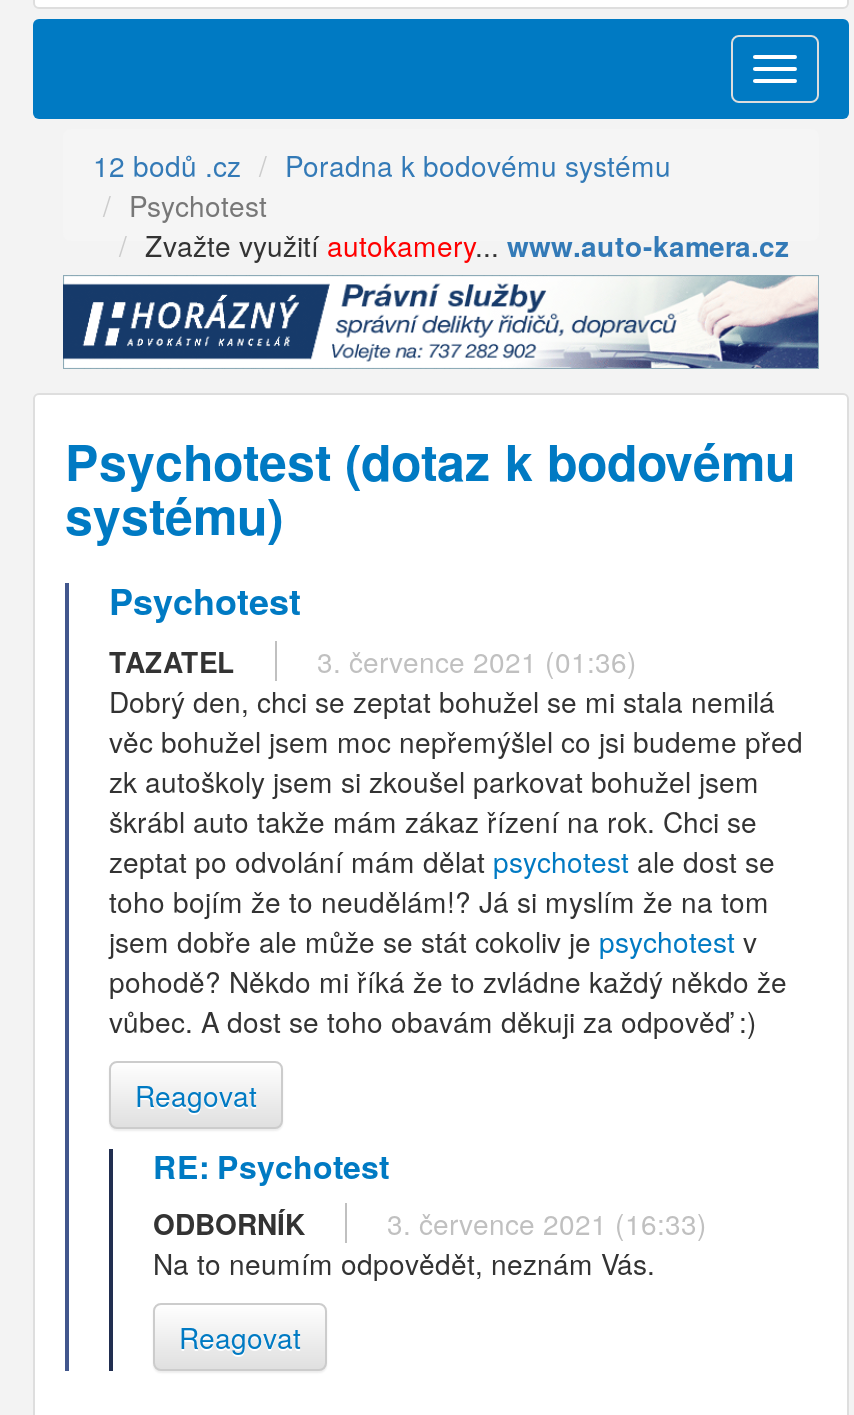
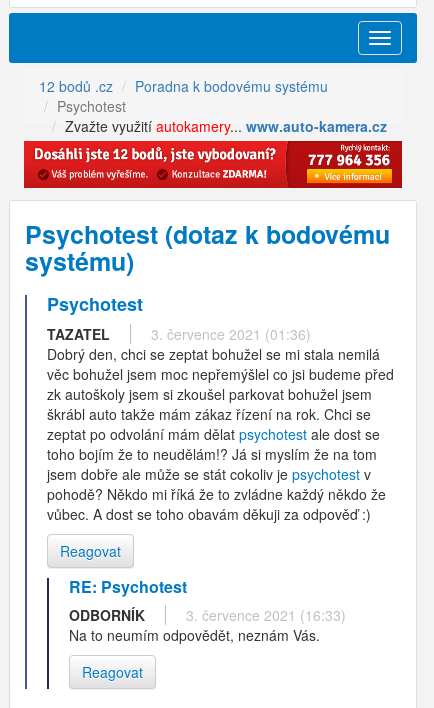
[61,275,821,371] [image] -> [23,140,403,189] [image]

